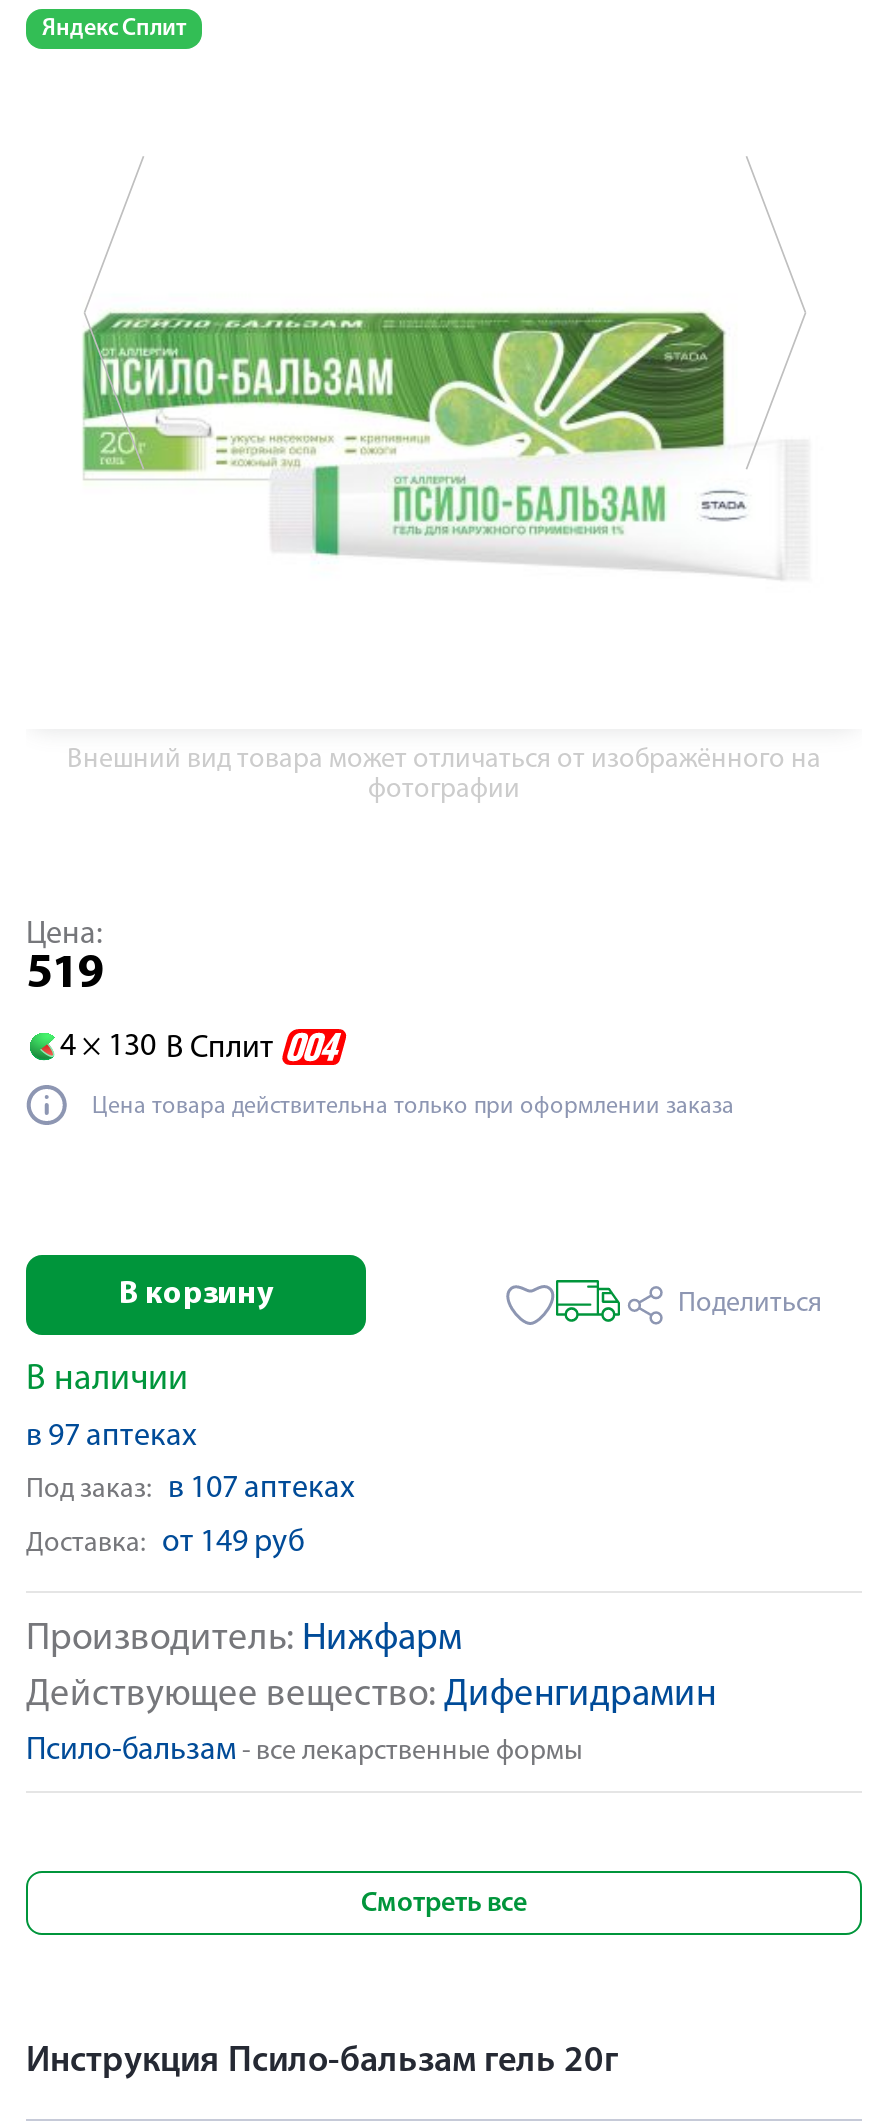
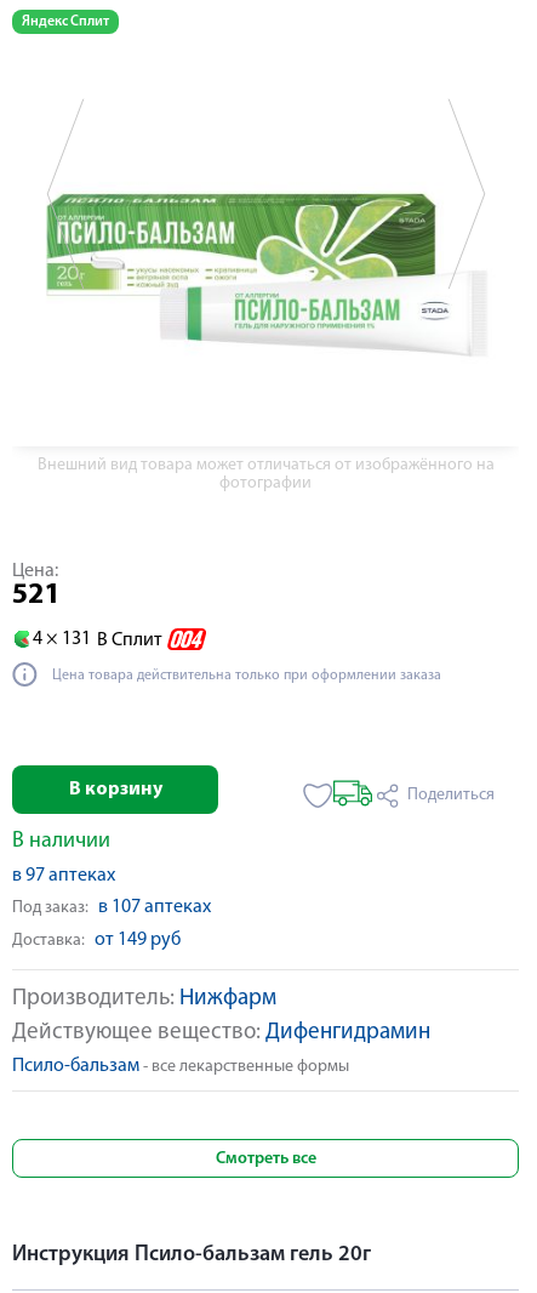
[26,951,104,999] 519 -> [12,581,59,610] 521
[60,1031,274,1065] 4 × 130 В Сплит -> [33,630,162,650] 4 × 131 В Сплит

